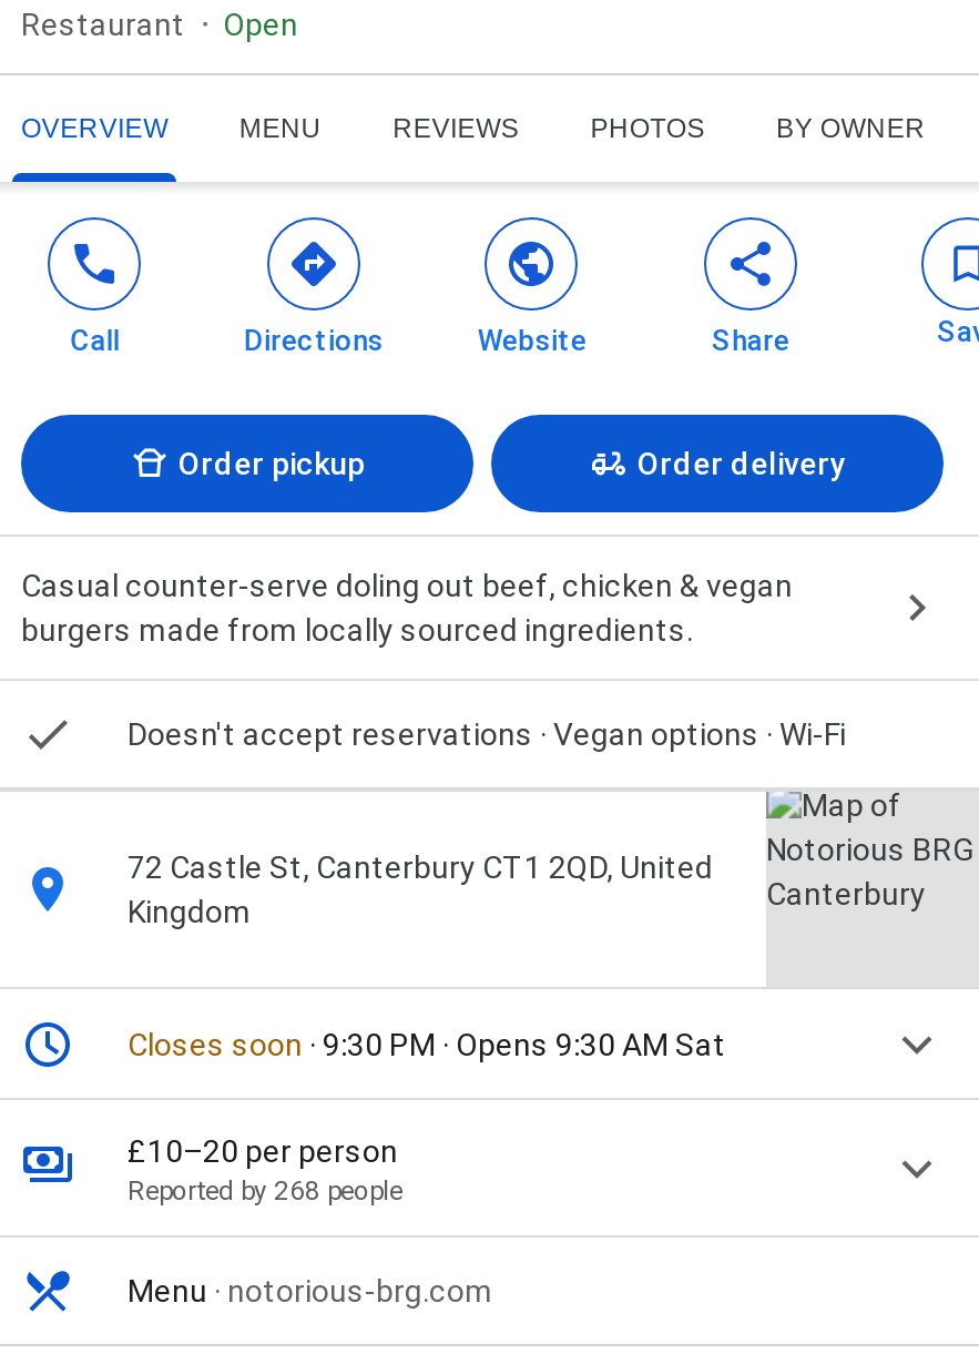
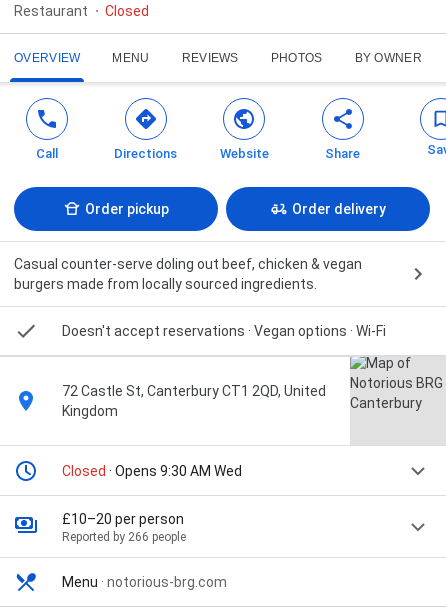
[223,7,298,43] Open -> [105,3,149,19] Closed
[128,1027,726,1063] Closes soon · 9:30 PM · Opens 9:30 AM Sat -> [62,463,242,479] Closed · Opens 9:30 AM Wed
[128,1176,402,1207] Reported by 268 people -> [62,530,186,544] Reported by 266 people

